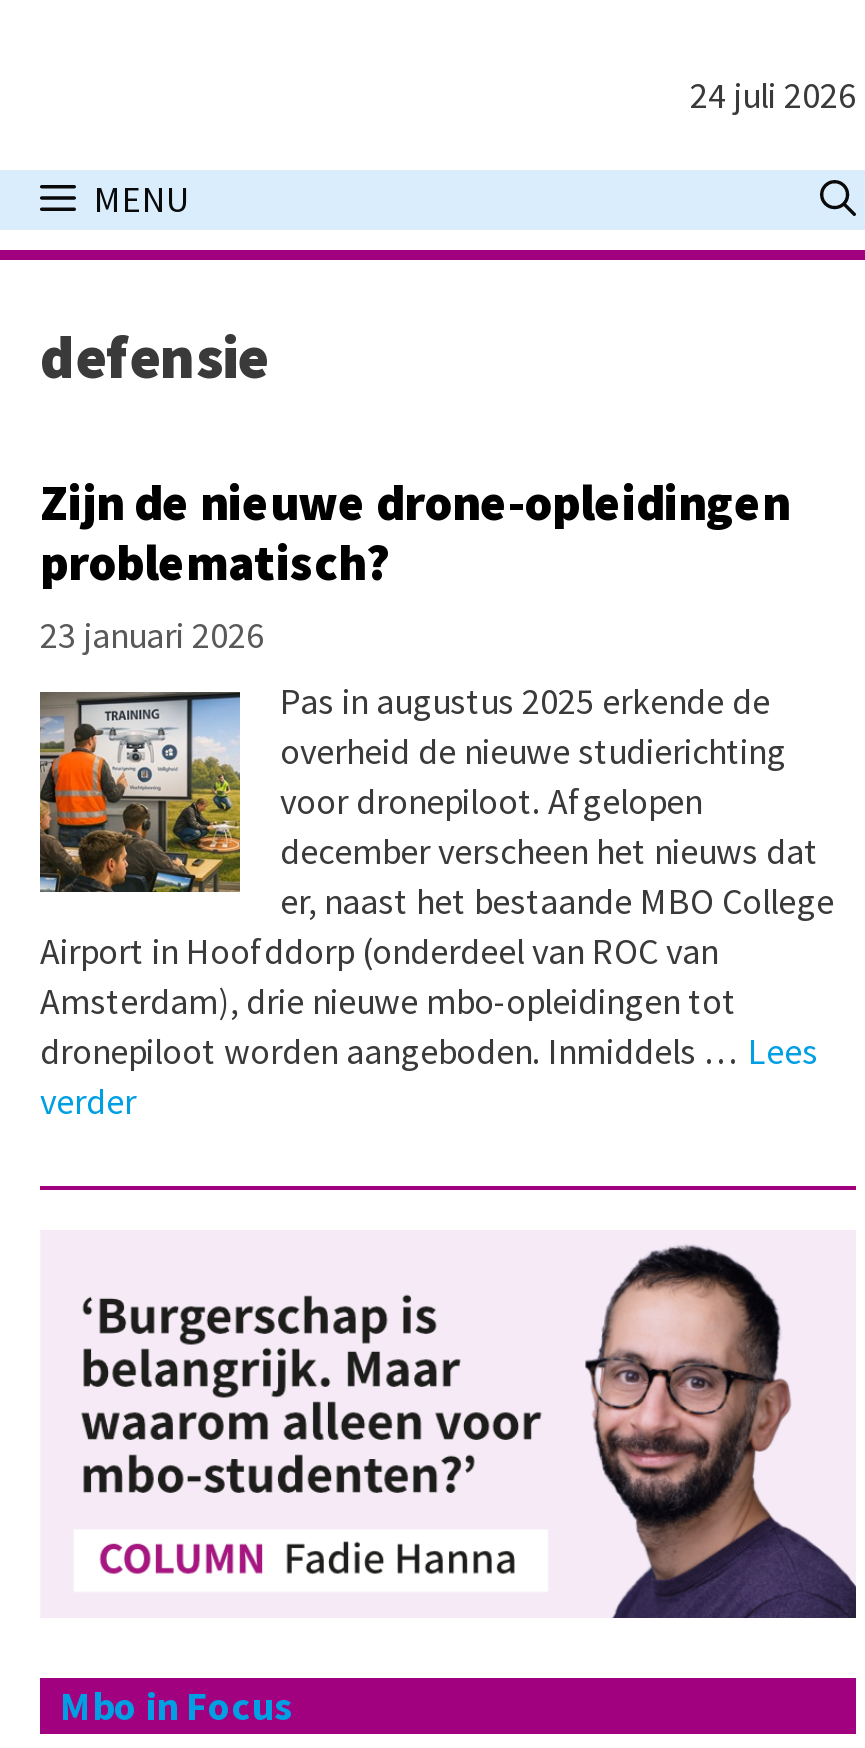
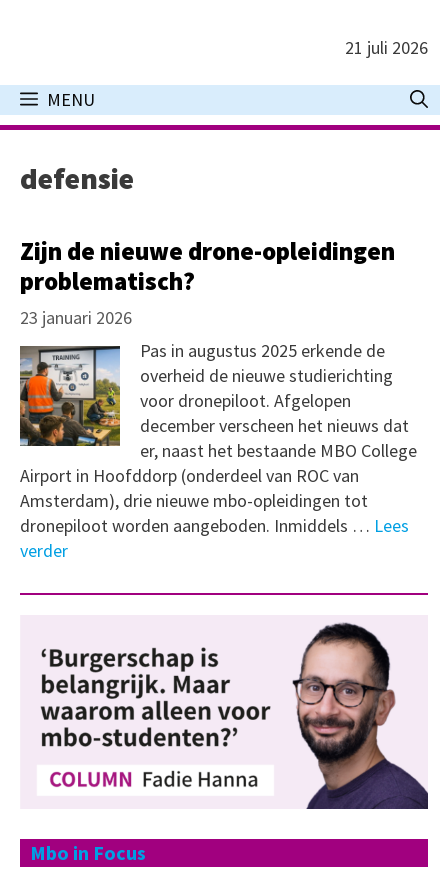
[690,72,856,118] 24 juli 2026 -> [345,36,428,59] 21 juli 2026

